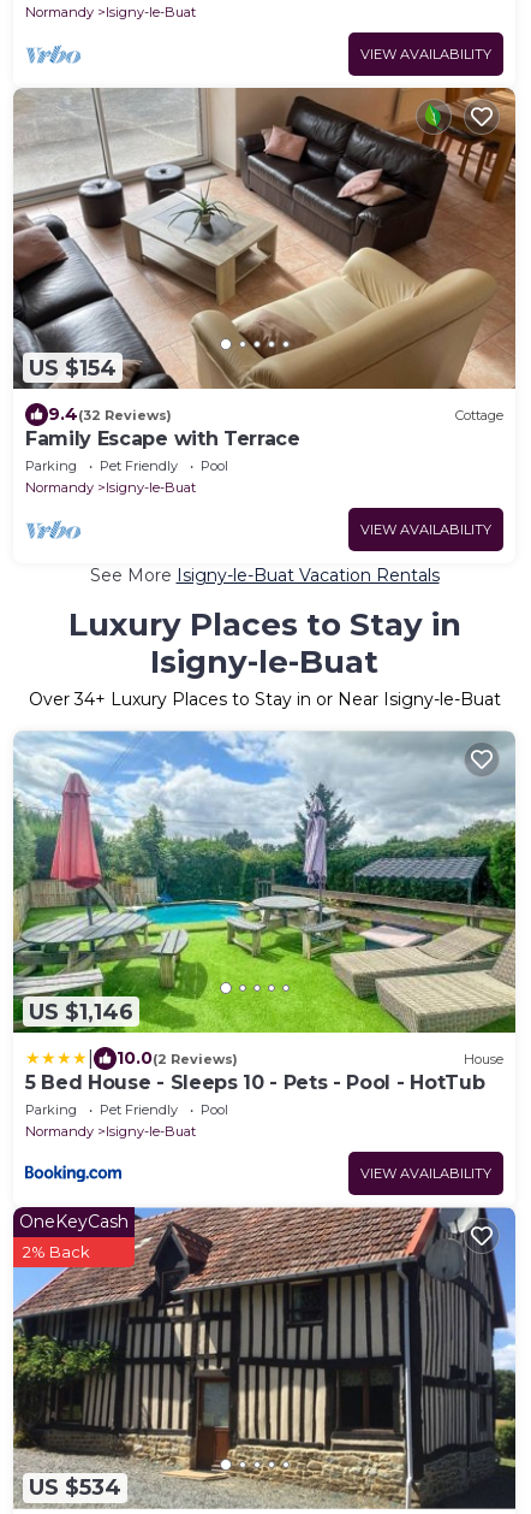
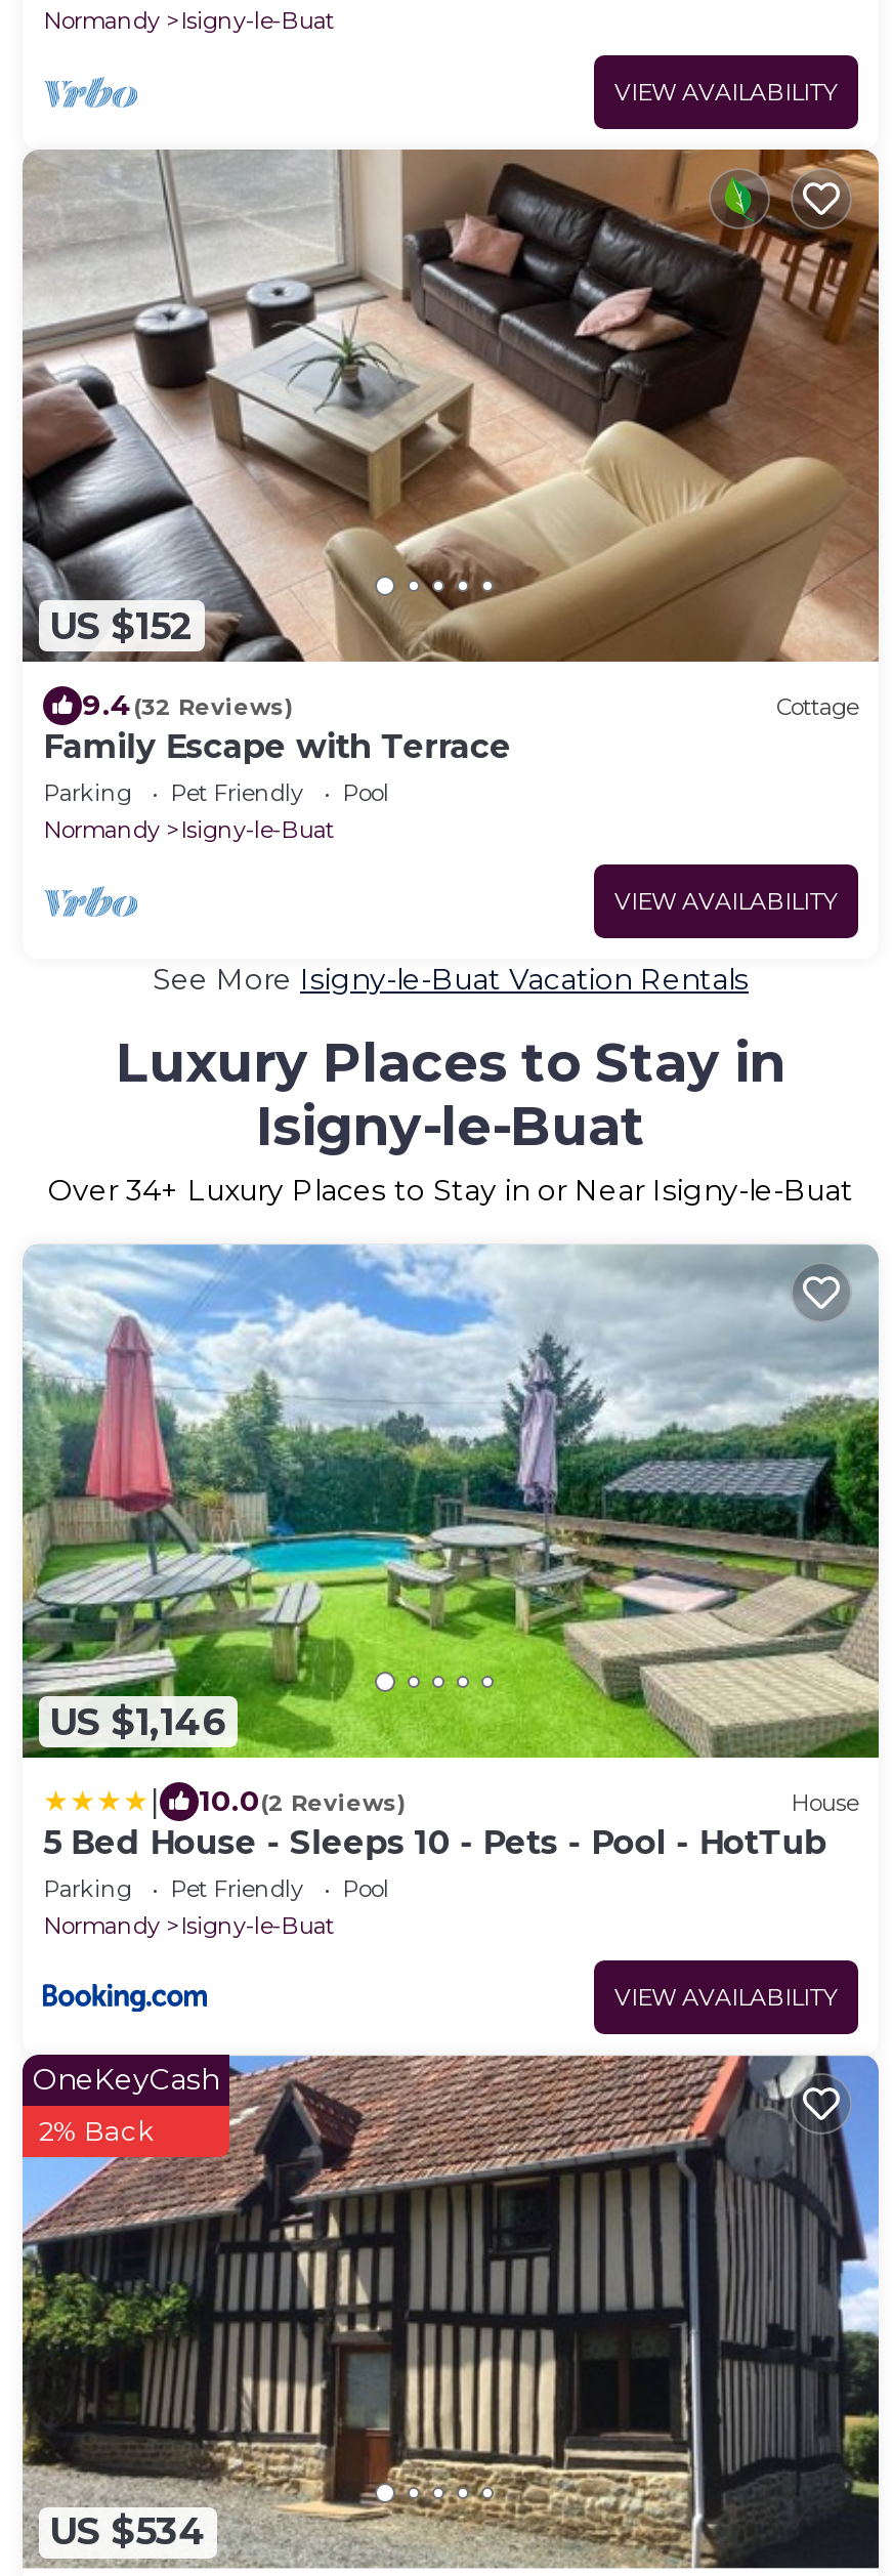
[29,355,117,381] US $154 -> [49,604,195,649] US $152

